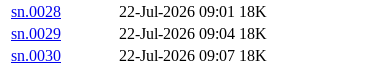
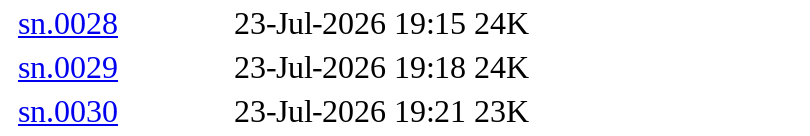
[119,3,267,20] 22-Jul-2026 09:01 18K -> [234,7,530,41] 23-Jul-2026 19:15 24K
[119,25,267,42] 22-Jul-2026 09:04 18K -> [234,51,530,85] 23-Jul-2026 19:18 24K
[119,47,267,64] 22-Jul-2026 09:07 18K -> [234,95,530,129] 23-Jul-2026 19:21 23K

